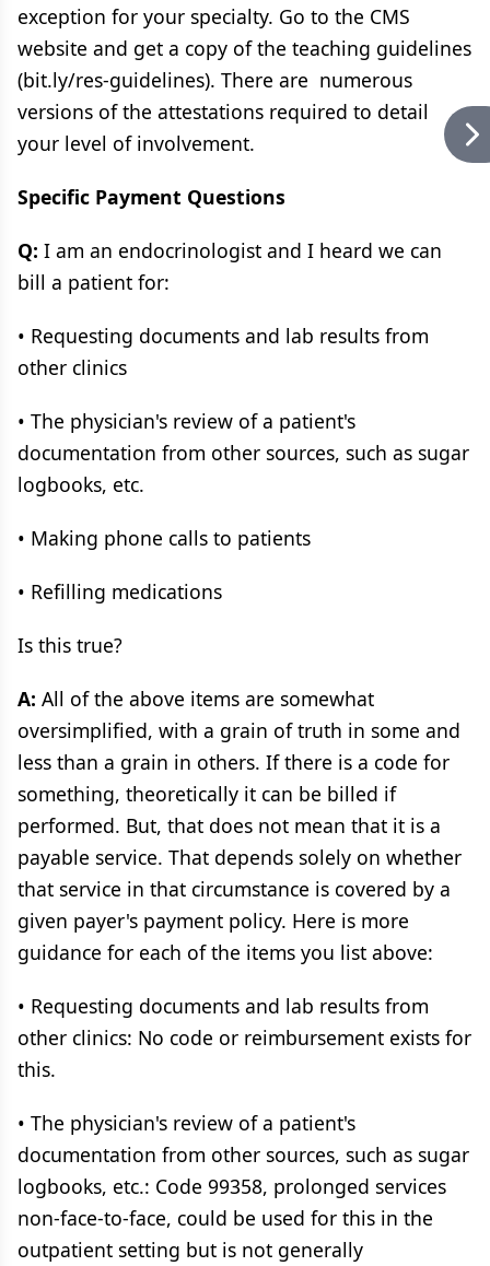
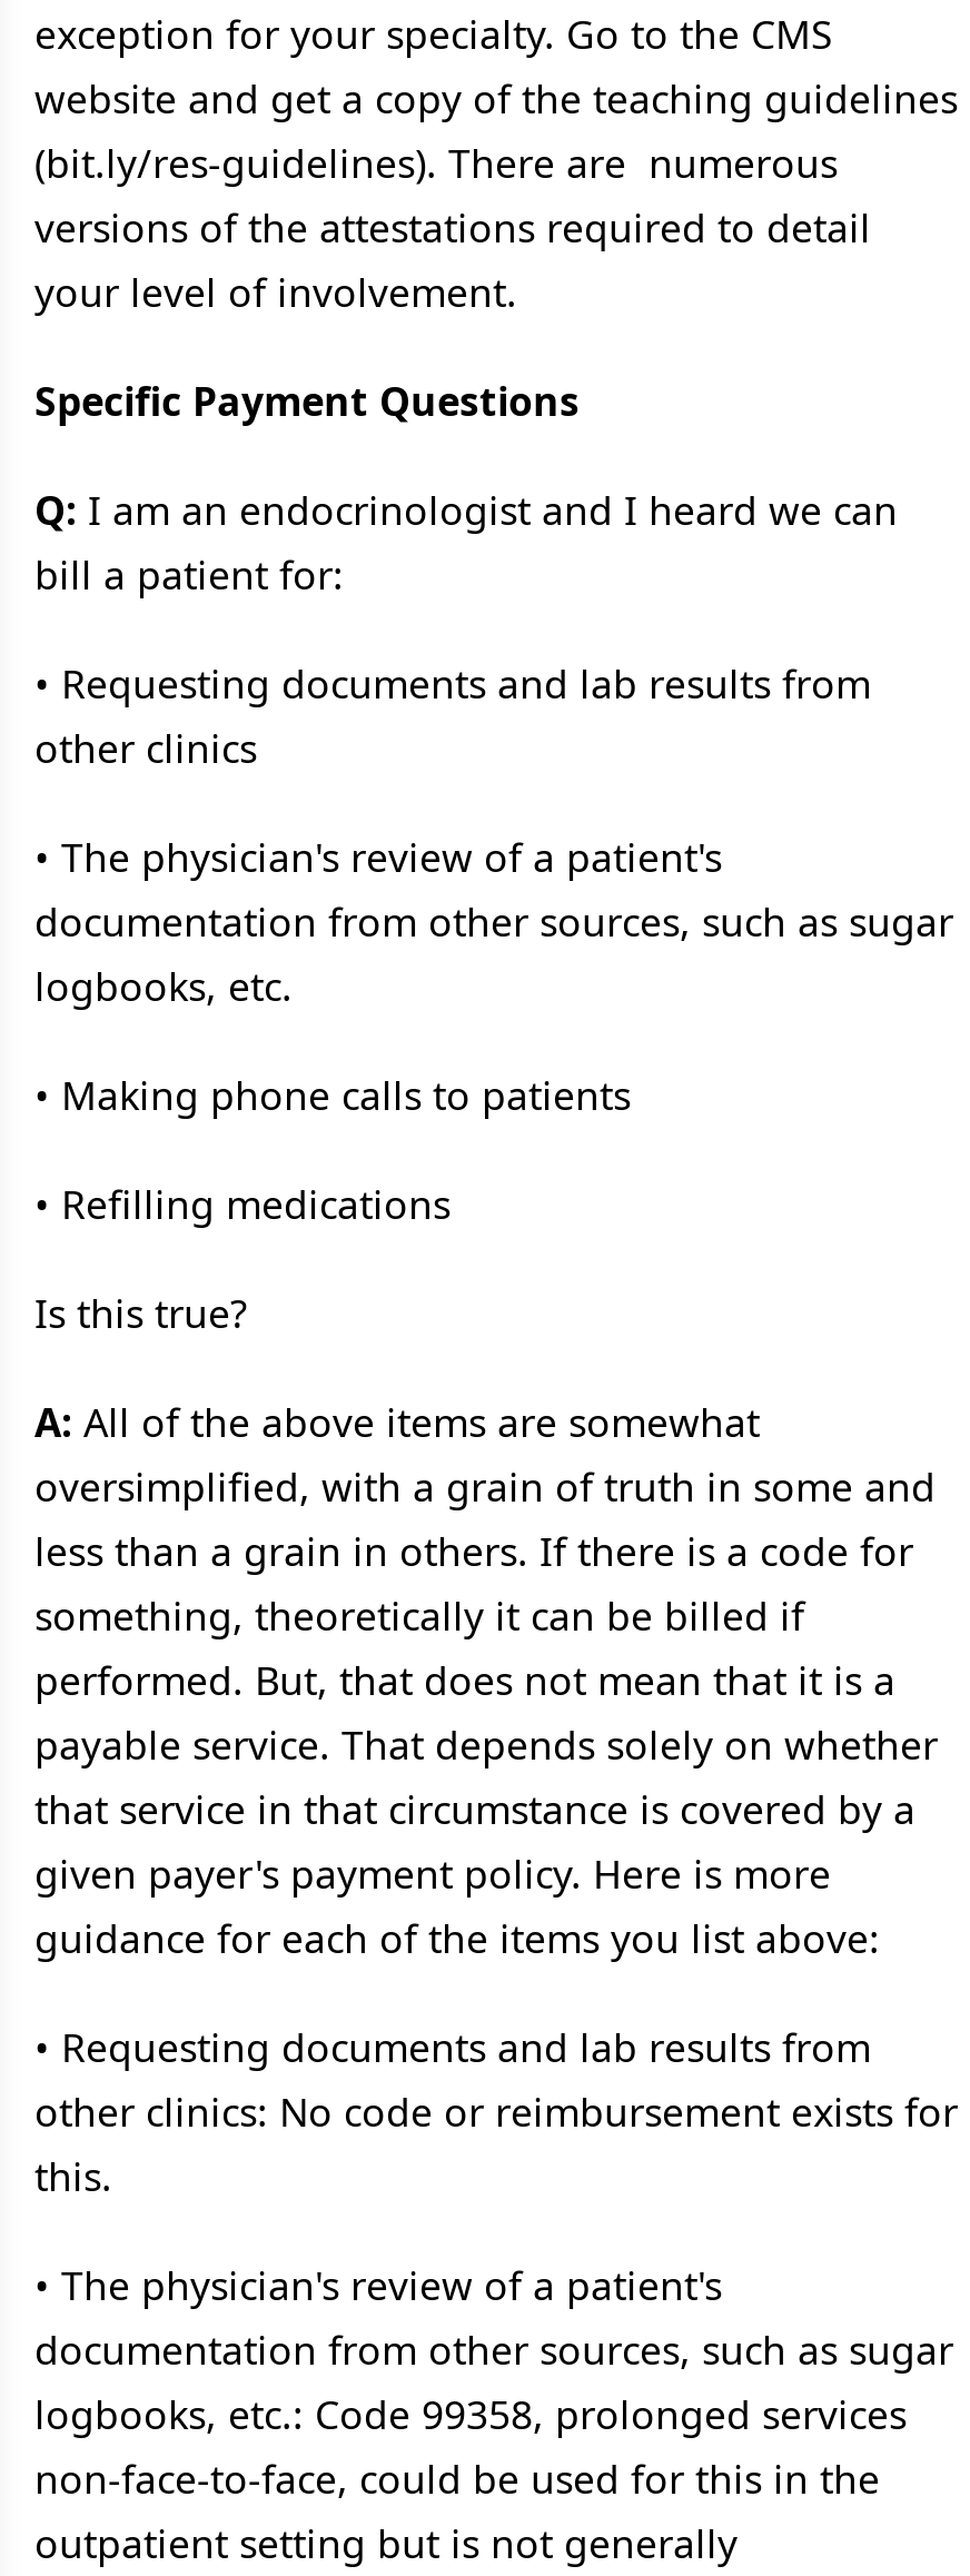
[443,105,487,164] [image] -> none

